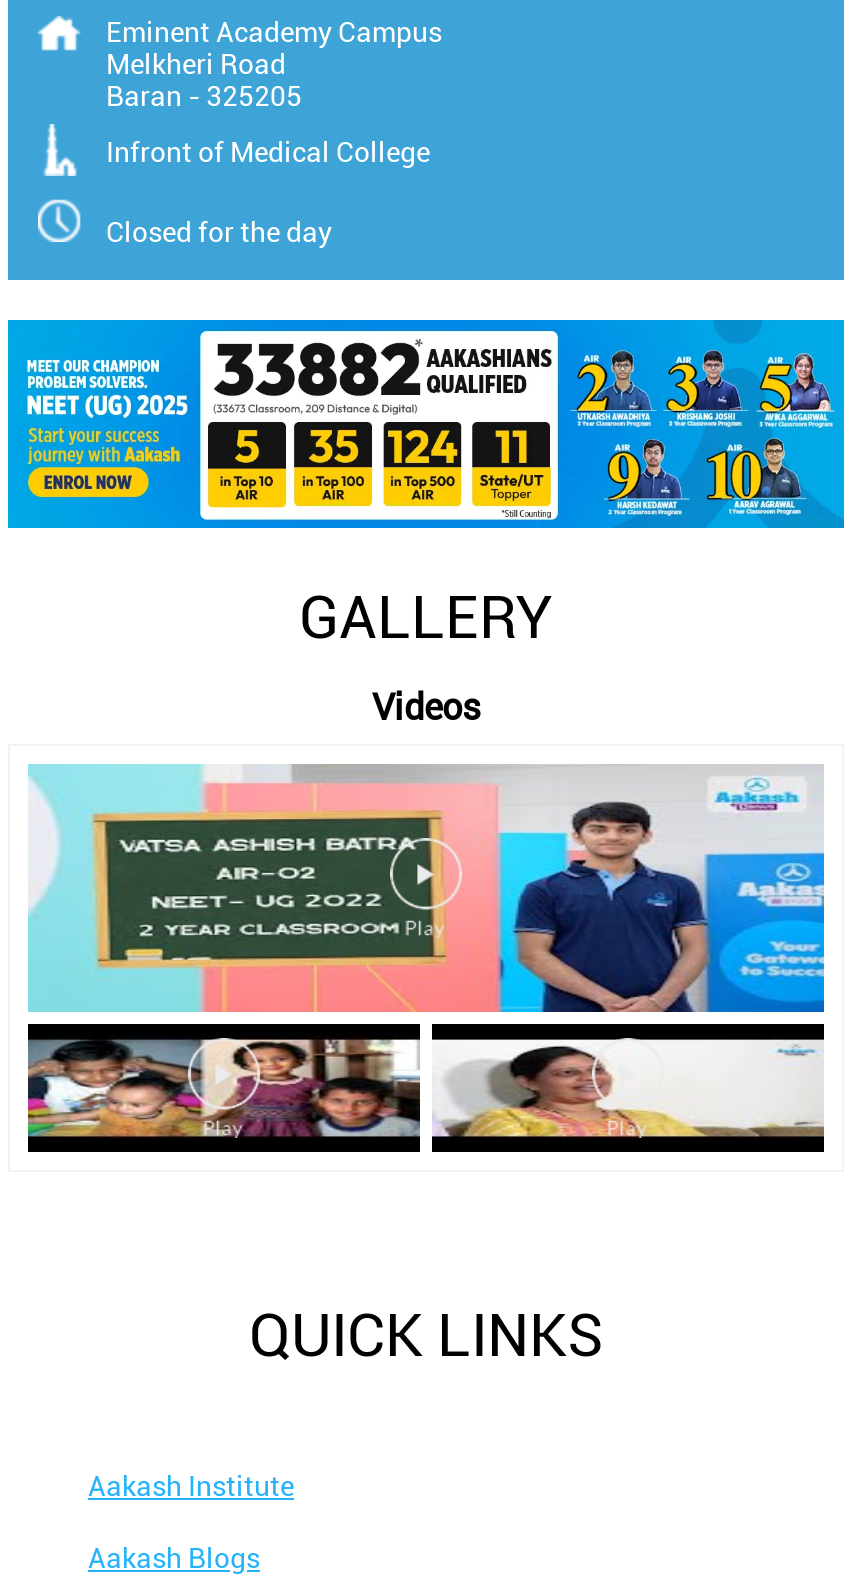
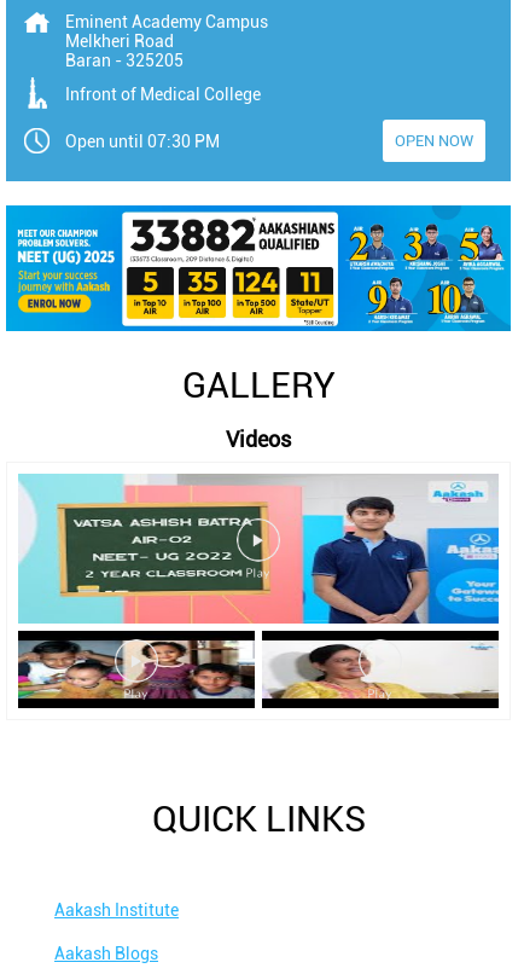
[106,215,332,247] Closed for the day -> [65,132,473,151] Open until 07:30 PM | OPEN NOW

